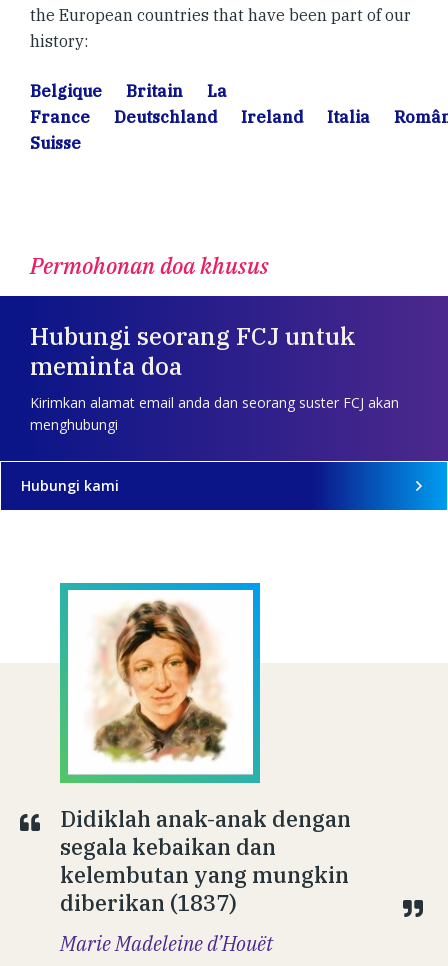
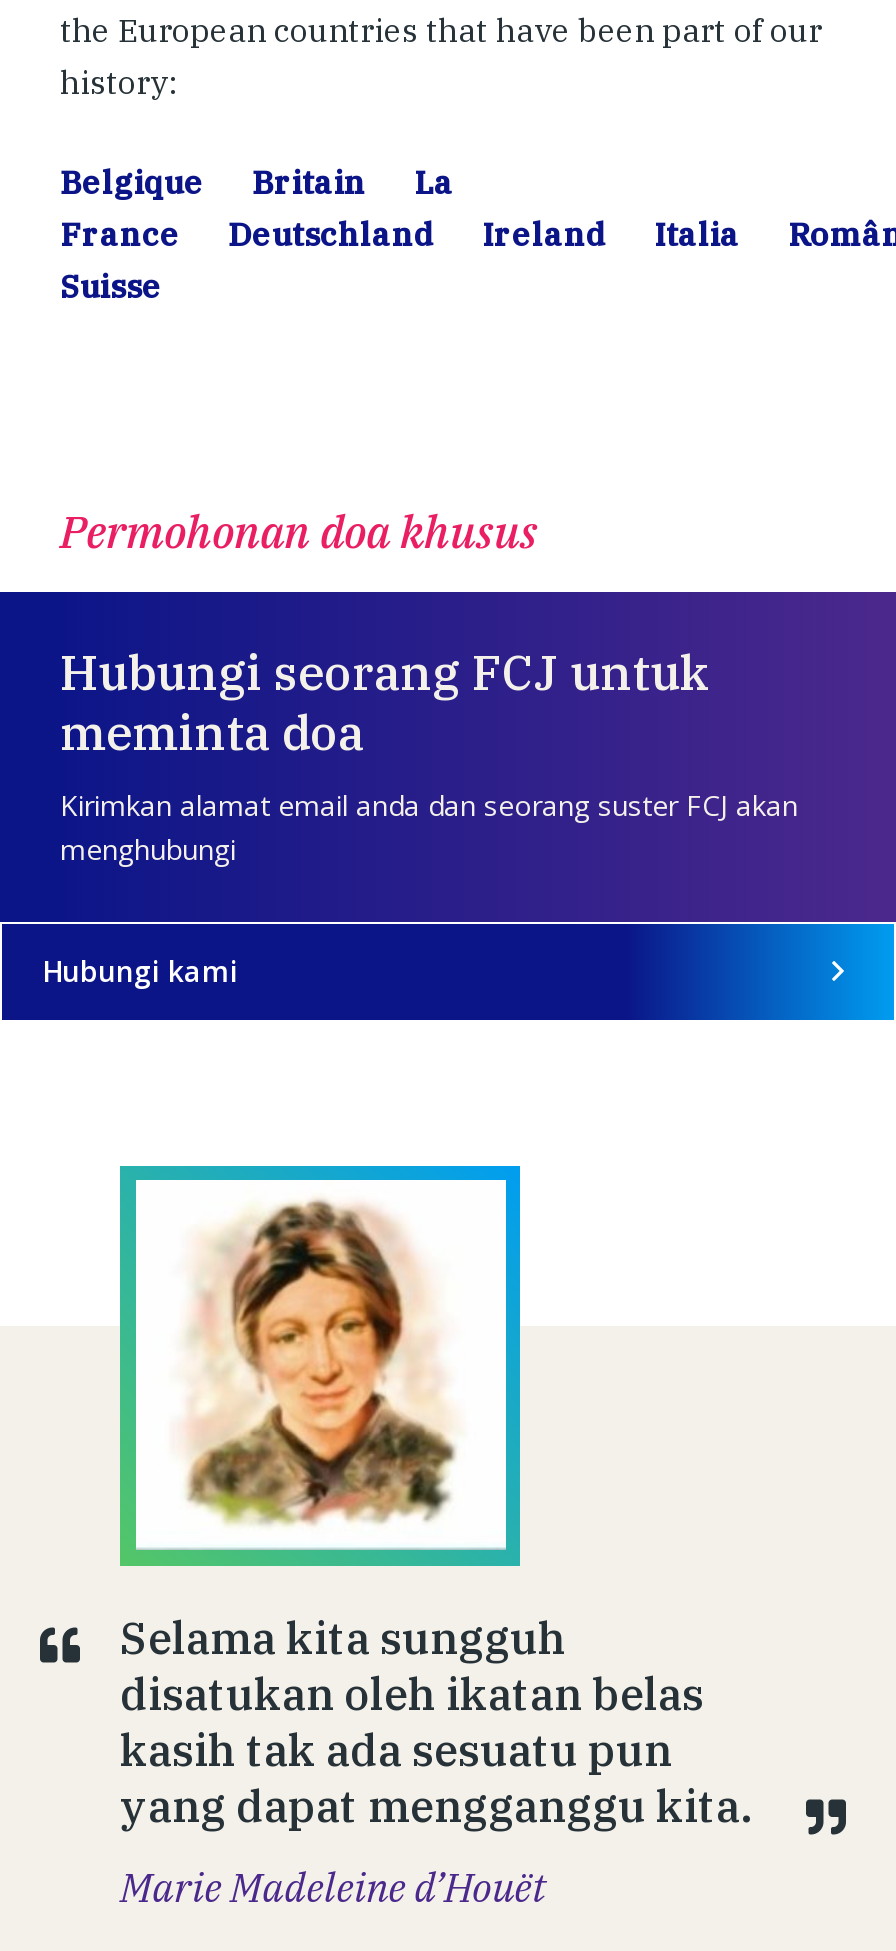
[60,803,351,916] Didiklah anak-anak dengan | segala kebaikan dan | kelembutan yang mungkin | diberikan (1837) -> [120,1607,750,1833] Selama kita sungguh | disatukan oleh ikatan belas | kasih tak ada sesuatu pun | yang dapat mengganggu kita.

